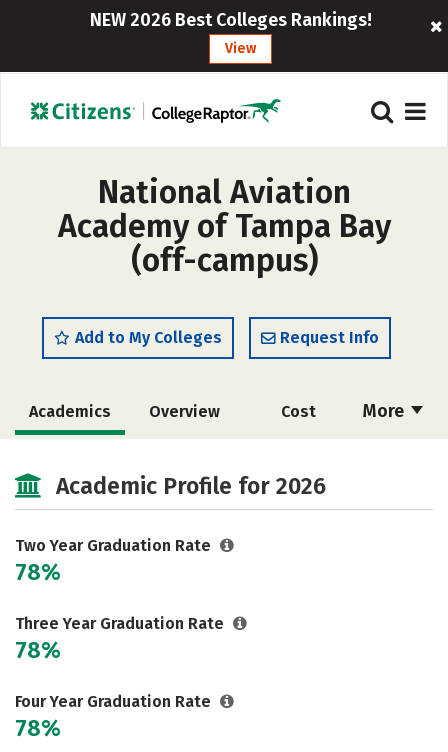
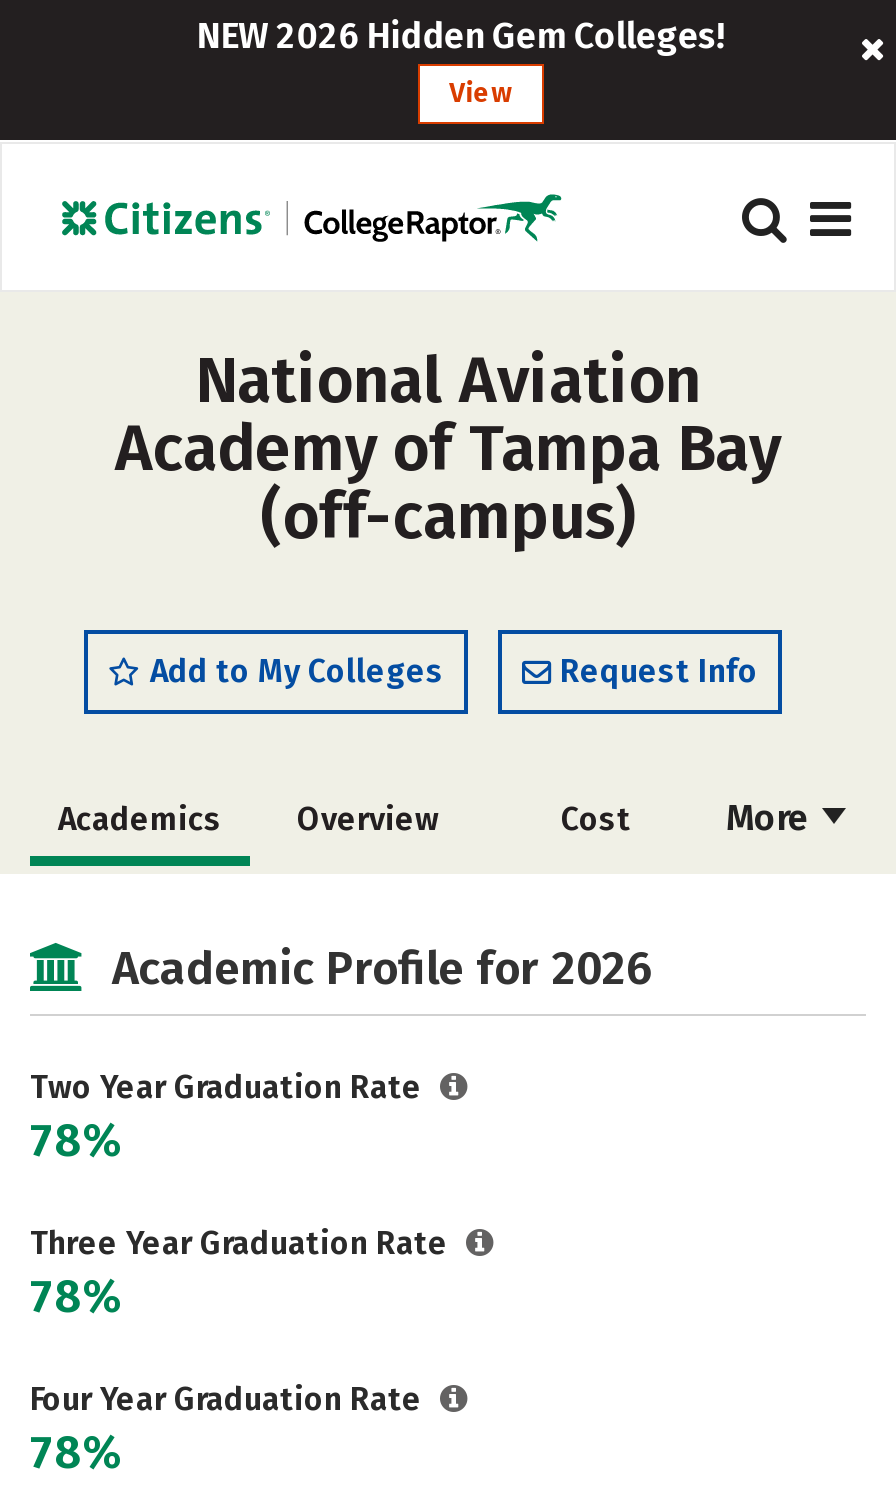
[90,9,372,31] NEW 2026 Best Colleges Rankings! -> [196,14,726,58] NEW 2026 Hidden Gem Colleges!

